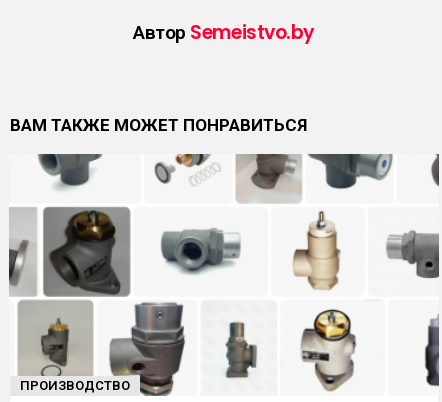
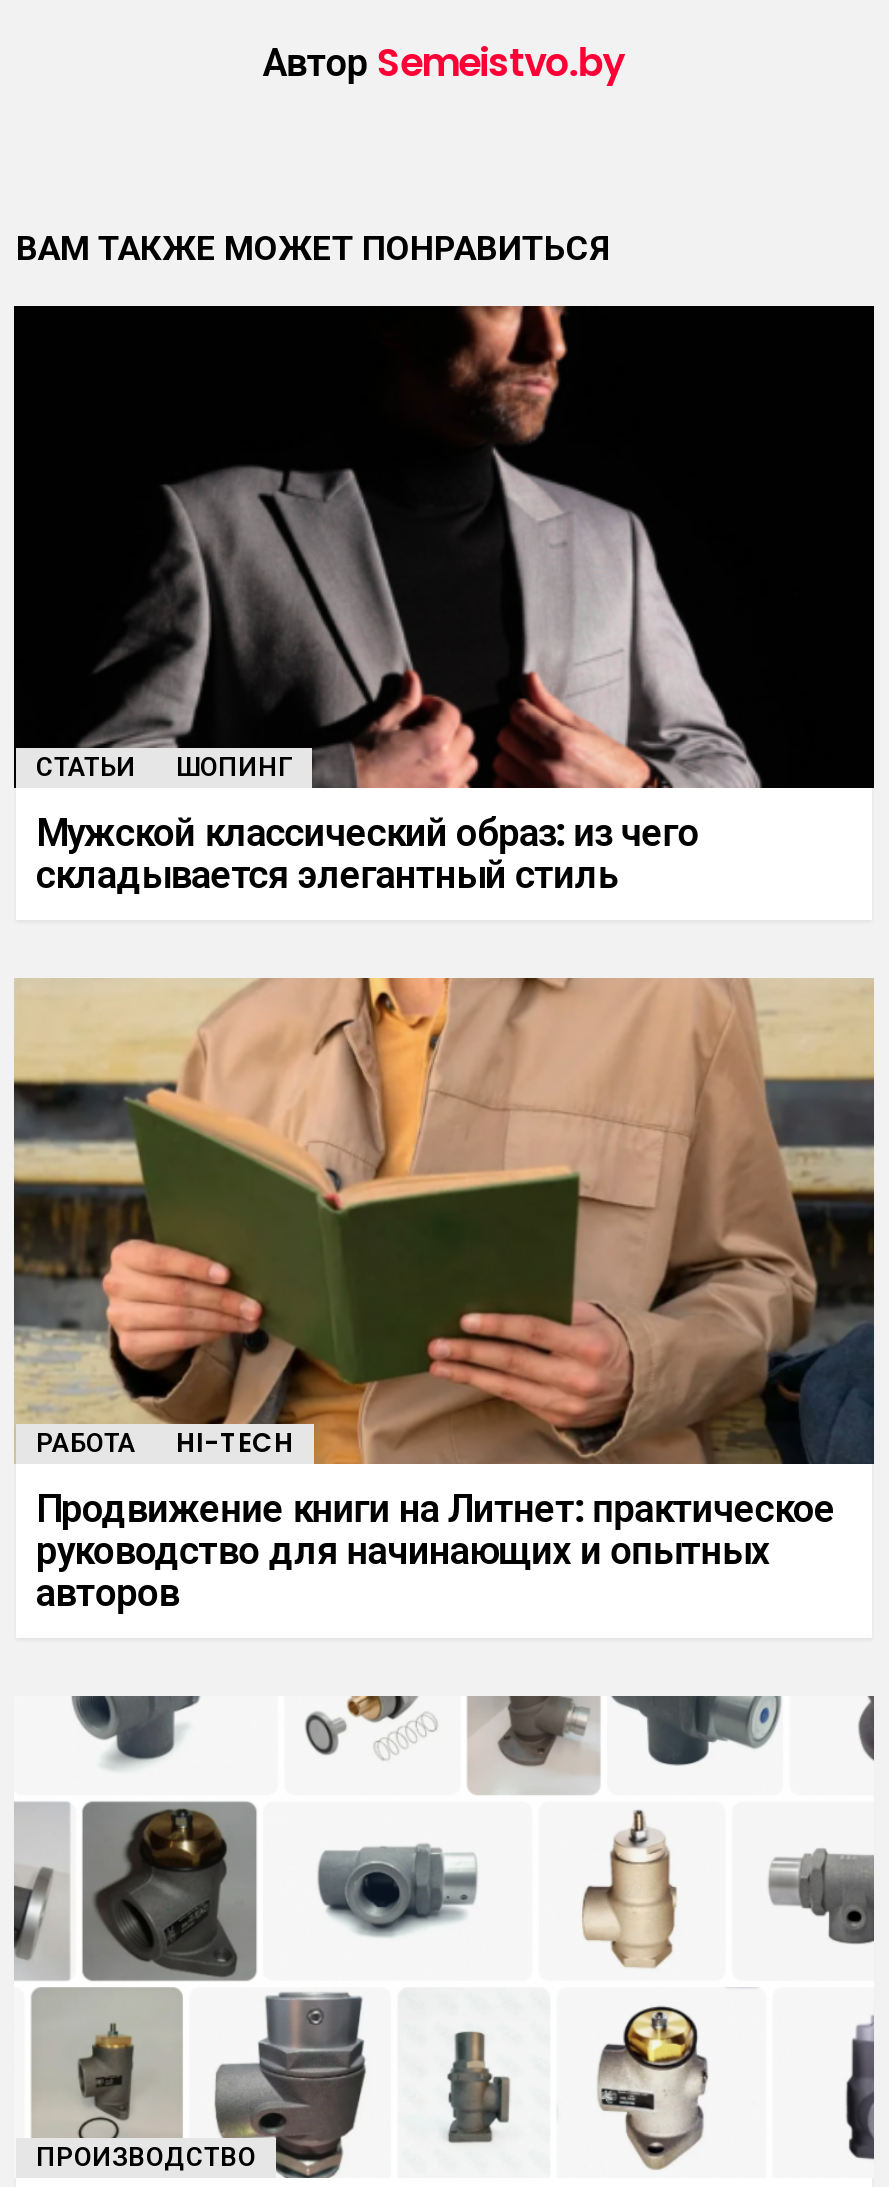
none -> [12,304,876,903] [image] | СТАТЬИ | ШОПИНГ | Мужской классический образ: из чего | складывается элегантный стиль
none -> [12,976,876,1619] [image] | РАБОТА | HI-TECH | Продвижение книги на Литнет: практическое | руководство для начинающих и опытных | авторов

